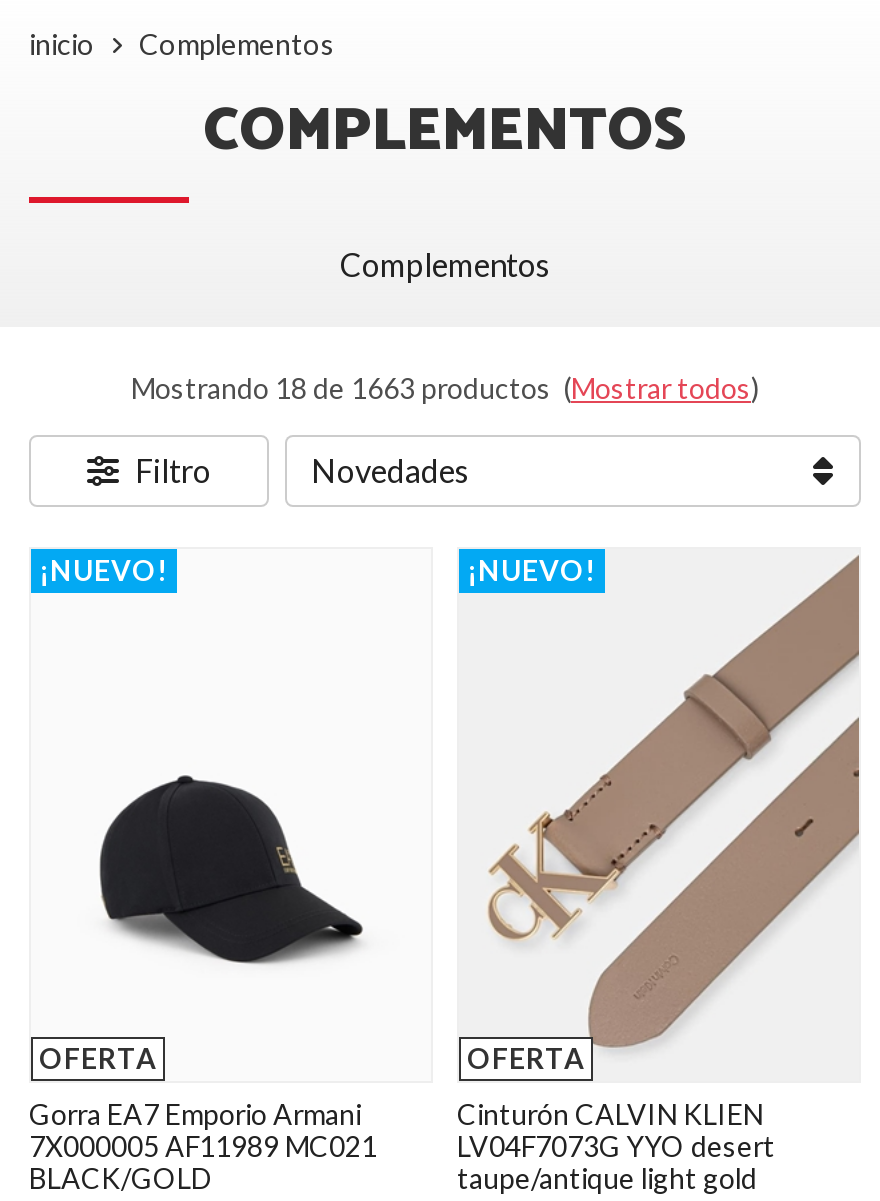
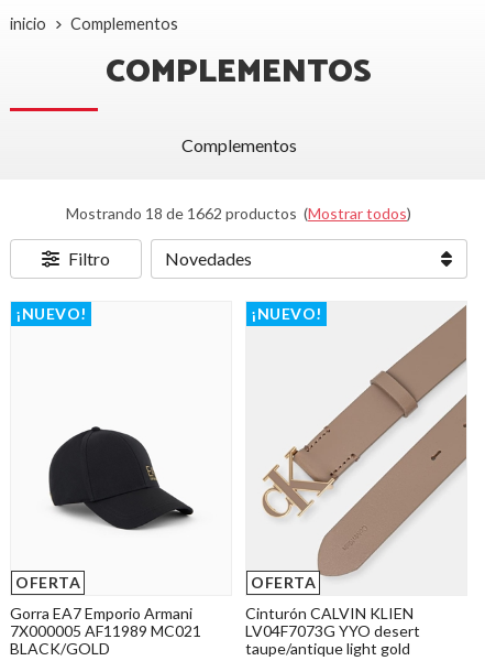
[131,370,759,404] Mostrando 18 de 1663 productos (Mostrar todos) -> [66,203,411,222] Mostrando 18 de 1662 productos (Mostrar todos)

